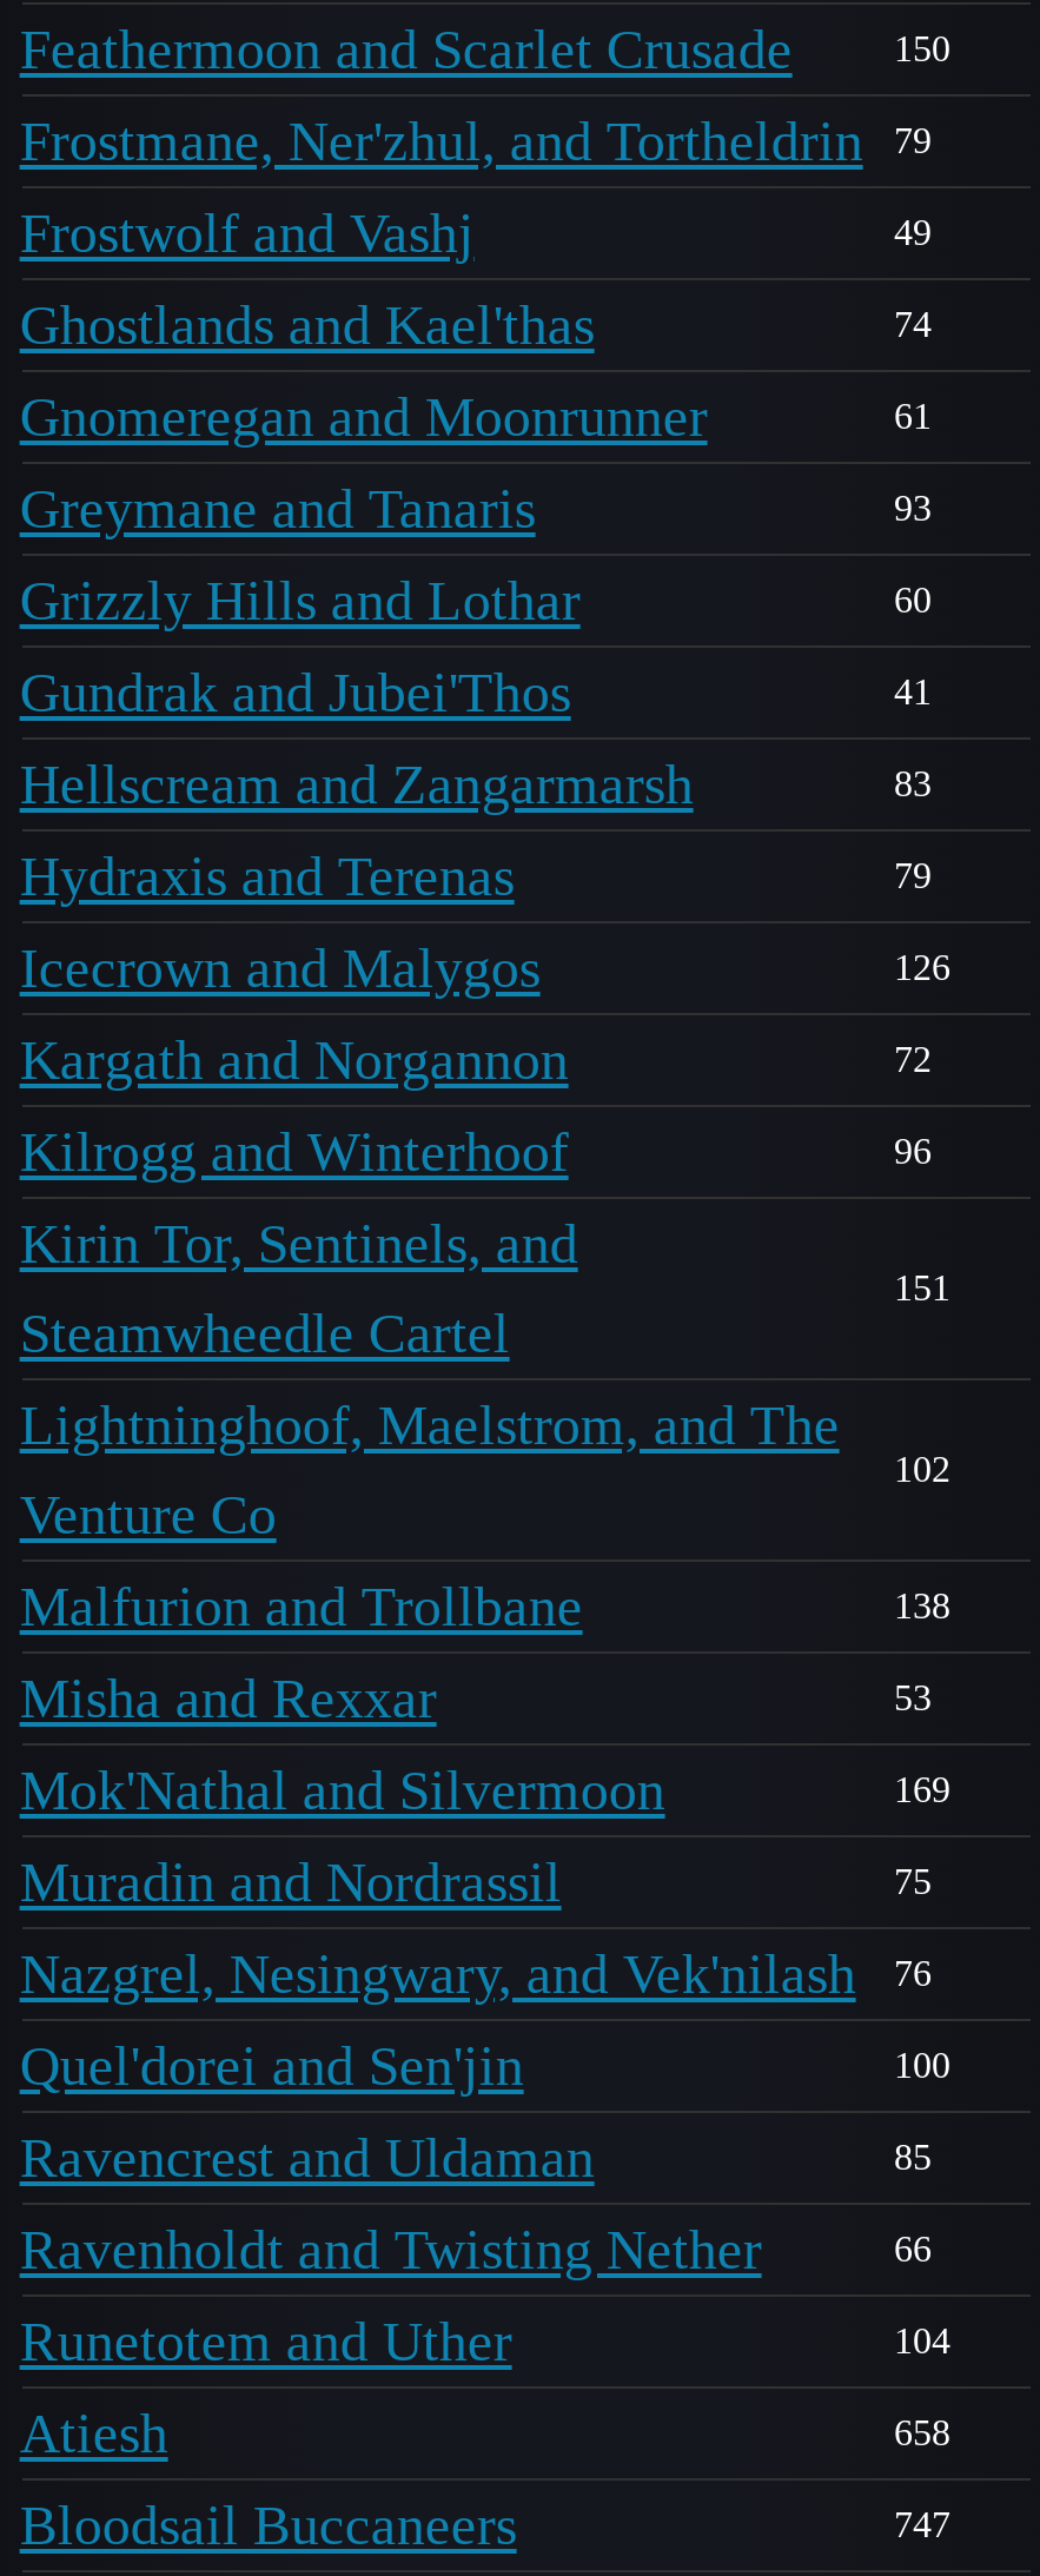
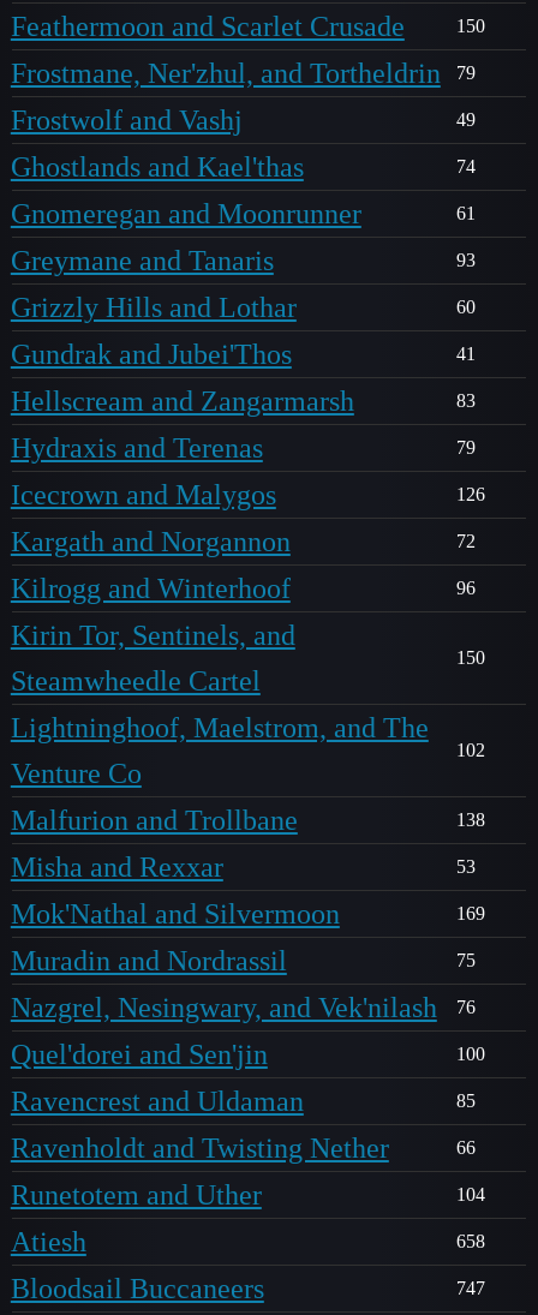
[894,1267,950,1307] 151 -> [456,647,485,668] 150

